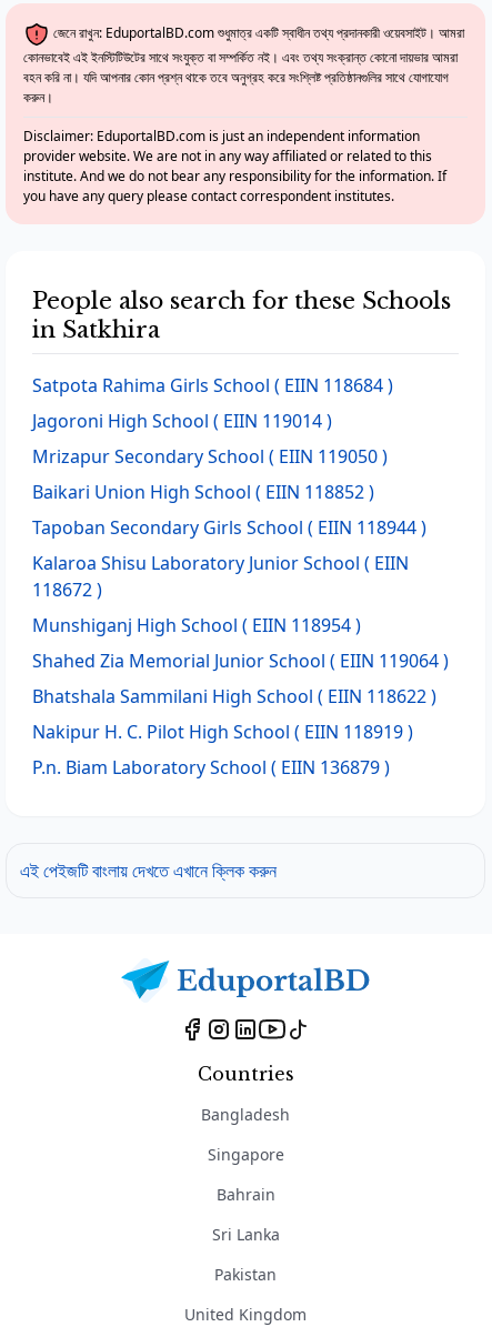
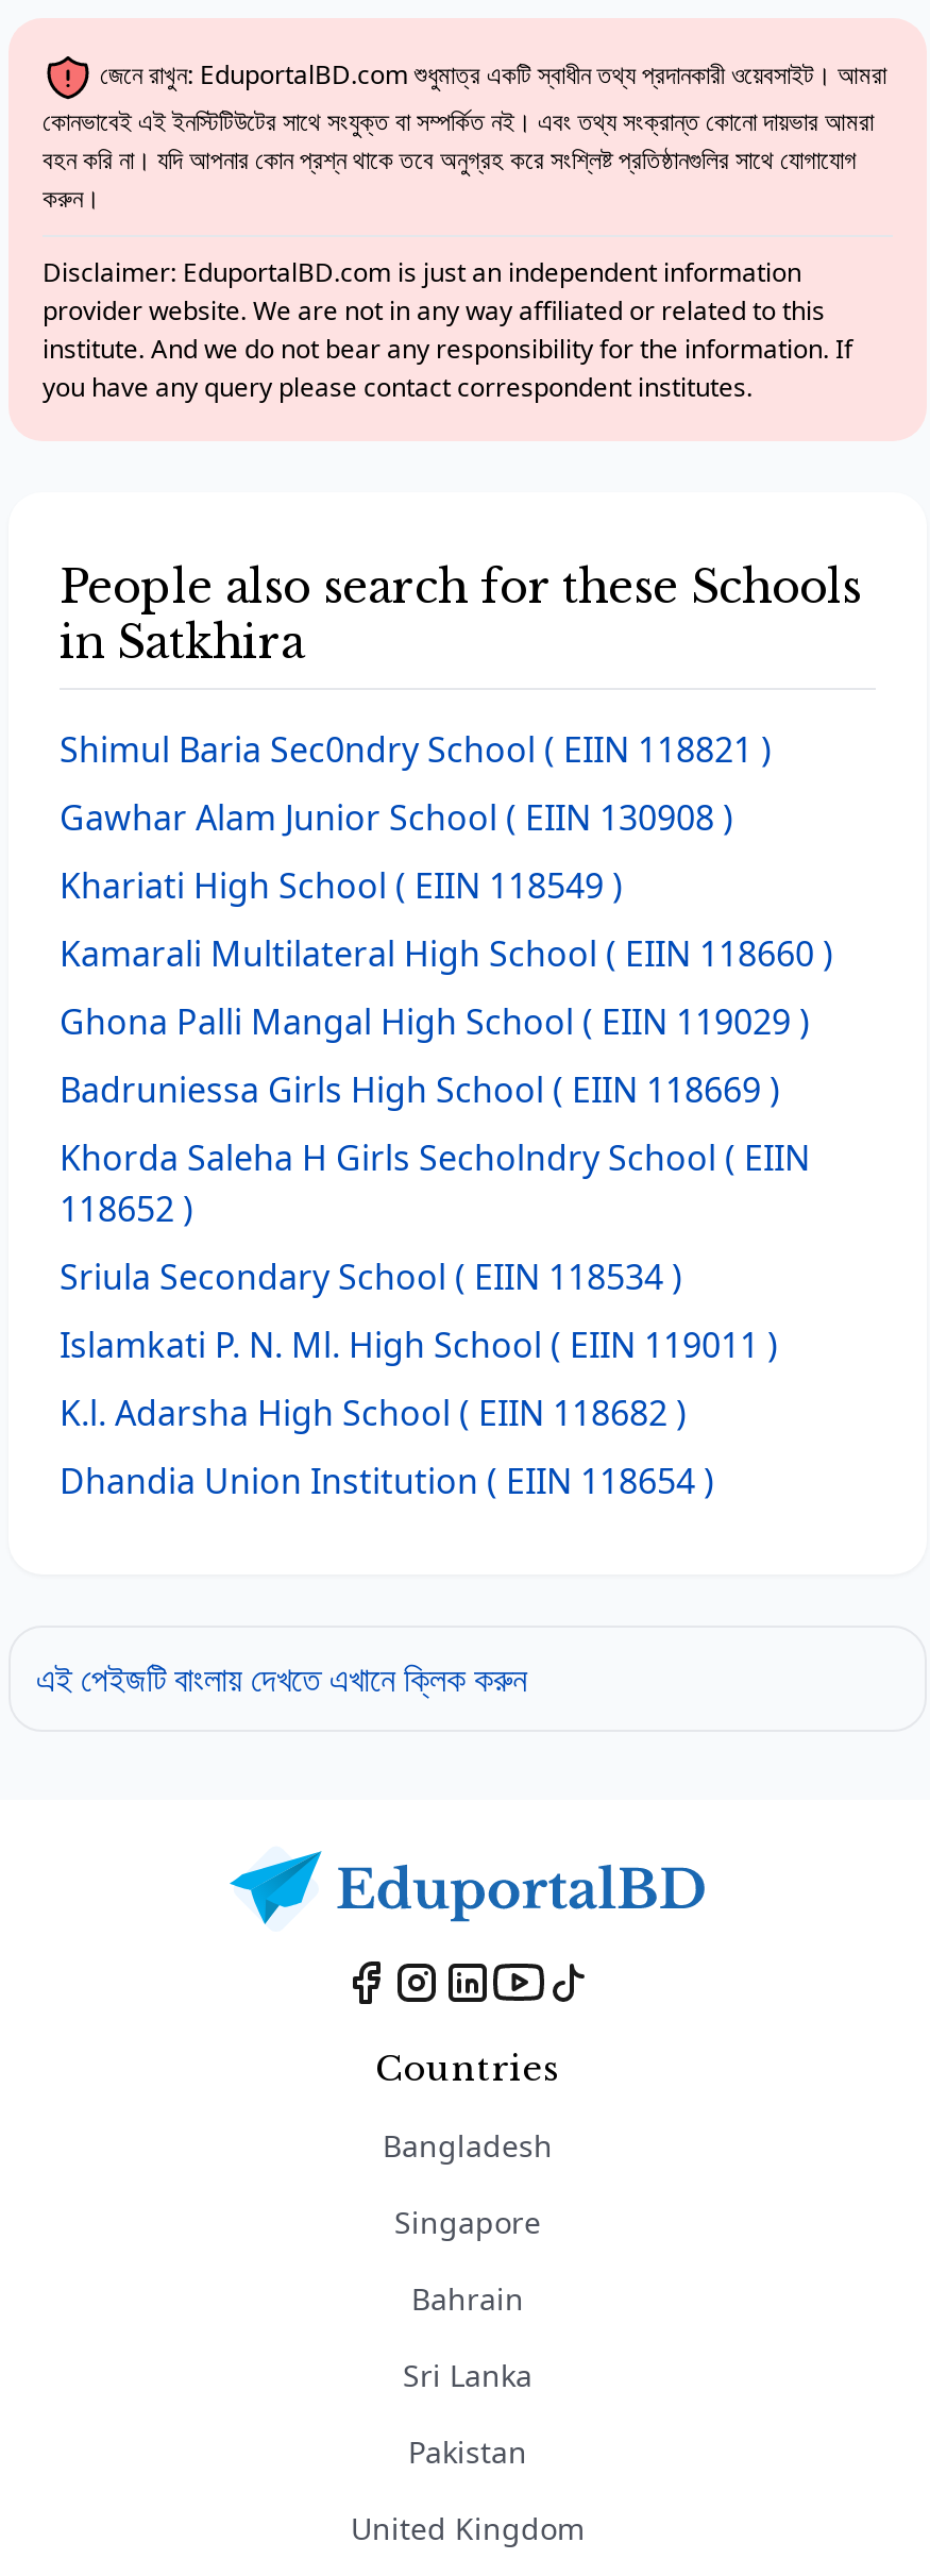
[32,373,393,398] Satpota Rahima Girls School ( EIIN 118684 ) -> [60,726,772,773] Shimul Baria Sec0ndry School ( EIIN 118821 )
[32,409,332,433] Jagoroni High School ( EIIN 119014 ) -> [60,794,733,841] Gawhar Alam Junior School ( EIIN 130908 )
[32,444,388,469] Mrizapur Secondary School ( EIIN 119050 ) -> [60,862,623,909] Khariati High School ( EIIN 118549 )
[32,480,374,504] Baikari Union High School ( EIIN 118852 ) -> [60,930,833,977] Kamarali Multilateral High School ( EIIN 118660 )
[32,515,426,540] Tapoban Secondary Girls School ( EIIN 118944 ) -> [60,998,810,1045] Ghona Palli Mangal High School ( EIIN 119029 )
[32,551,409,602] Kalaroa Shisu Laboratory Junior School ( EIIN | 118672 ) -> [60,1066,780,1113] Badruniessa Girls High School ( EIIN 118669 )
[32,613,361,637] Munshiganj High School ( EIIN 118954 ) -> [60,1134,810,1232] Khorda Saleha H Girls Secholndry School ( EIIN | 118652 )
[32,649,449,673] Shahed Zia Memorial Junior School ( EIIN 119064 ) -> [60,1253,682,1300] Sriula Secondary School ( EIIN 118534 )
[32,684,436,708] Bhatshala Sammilani High School ( EIIN 118622 ) -> [60,1321,778,1368] Islamkati P. N. Ml. High School ( EIIN 119011 )
[32,720,413,744] Nakipur H. C. Pilot High School ( EIIN 118919 ) -> [60,1390,687,1436] K.l. Adarsha High School ( EIIN 118682 )
[32,755,390,780] P.n. Biam Laboratory School ( EIIN 136879 ) -> [60,1458,714,1504] Dhandia Union Institution ( EIIN 118654 )

